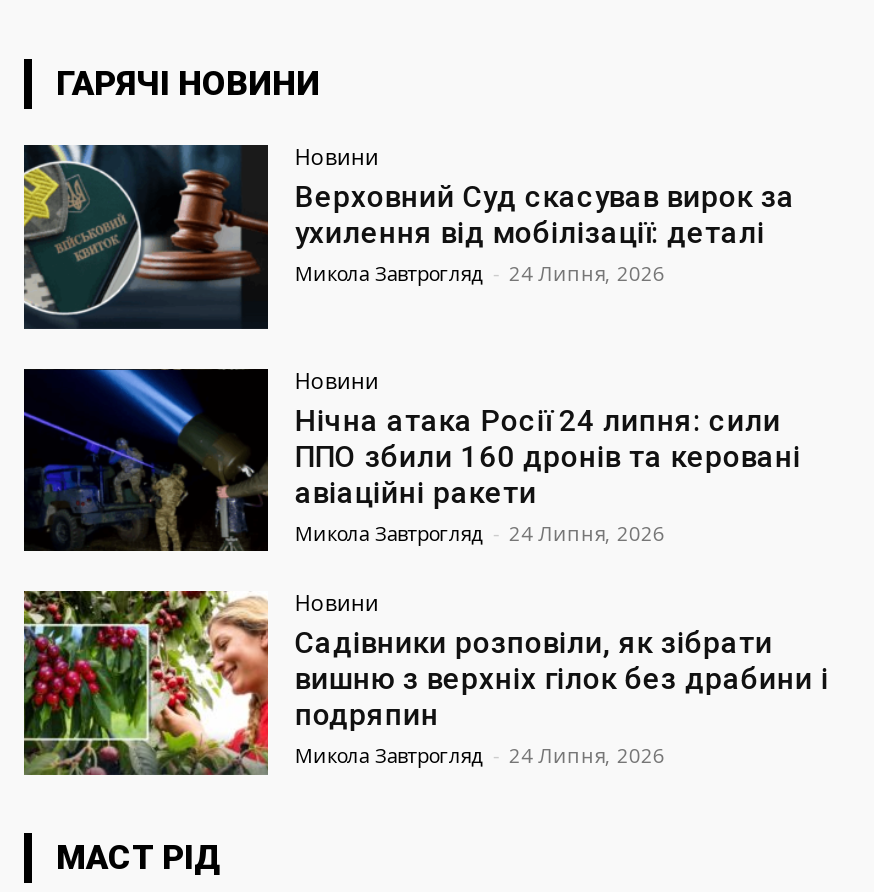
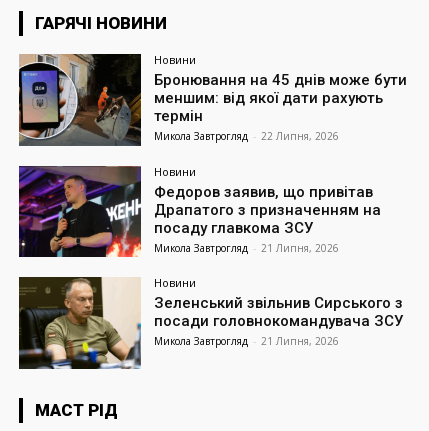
[22,143,795,327] [image] | Верховний Суд скасував вирок за | ухилення від мобілізації: деталі | Микола Завтрогляд - 24 Липня, 2026 -> [18,53,407,146] [image] | Бронювання на 45 днів може бути | меншим: від якої дати рахують | термін | Микола Завтрогляд - 22 Липня, 2026
[22,367,801,553] [image] | Нічна атака Росії 24 липня: сили | ППО збили 160 дронів та керовані | авіаційні ракети | Микола Завтрогляд - 24 Липня, 2026 -> [18,165,381,258] [image] | Федоров заявив, що привітав | Драпатого з призначенням на | посаду главкома ЗСУ | Микола Завтрогляд - 21 Липня, 2026
[22,589,829,777] [image] | Садівники розповіли, як зібрати | вишню з верхніх гілок без драбини і | подряпин | Микола Завтрогляд - 24 Липня, 2026 -> [18,276,403,369] [image] | Зеленський звільнив Сирського з | посади головнокомандувача ЗСУ | Микола Завтрогляд - 21 Липня, 2026

